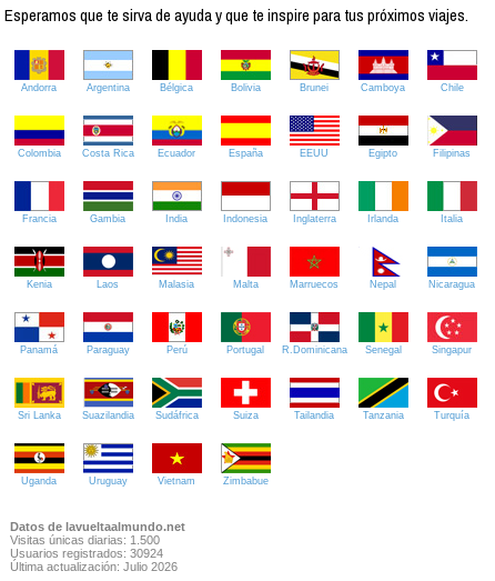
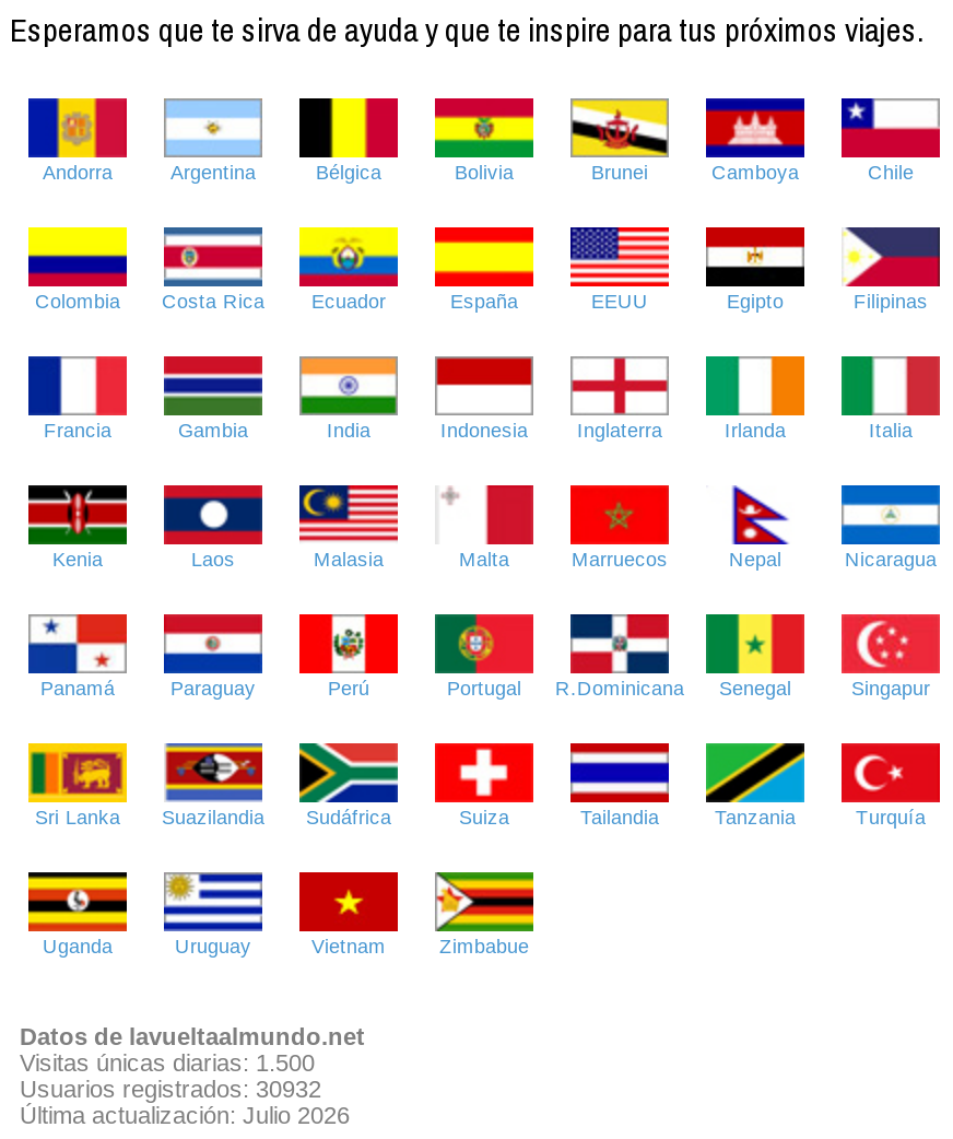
[10,547,163,560] Usuarios registrados: 30924 -> [20,1076,321,1102] Usuarios registrados: 30932

